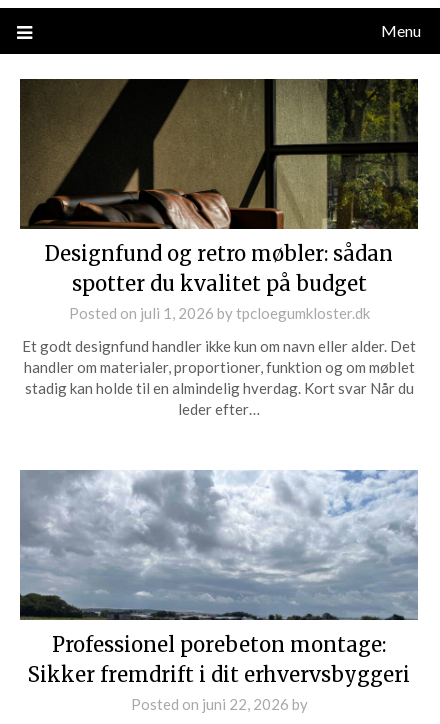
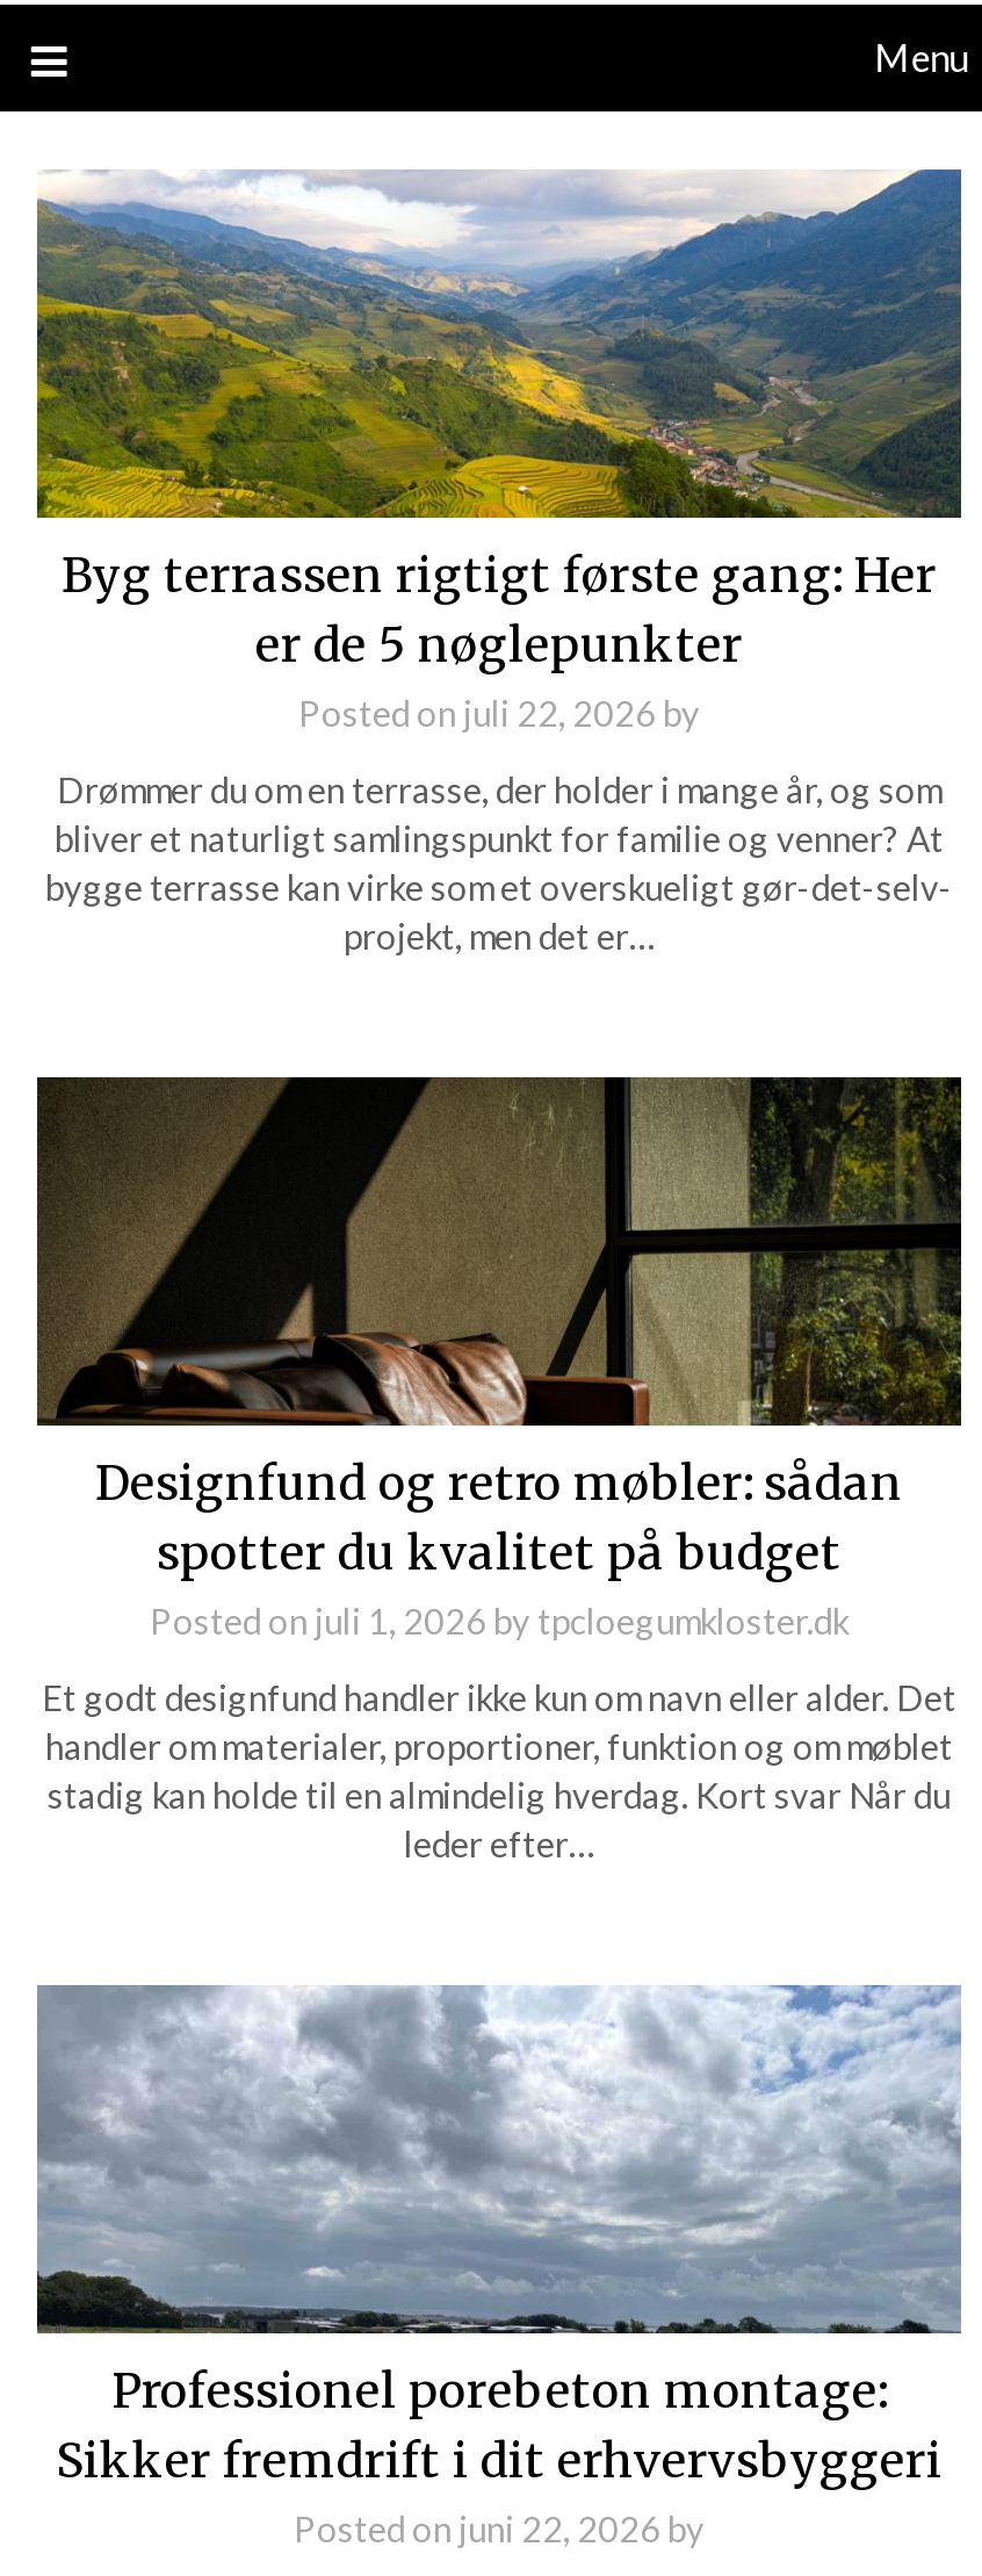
none -> [35,167,963,957] [image] | Byg terrassen rigtigt første gang: Her | er de 5 nøglepunkter | Posted on juli 22, 2026 by | Drømmer du om en terrasse, der holder i mange år, og som | bliver et naturligt samlingspunkt for familie og venner? At | bygge terrasse kan virke som et overskueligt gør-det-selv- | projekt, men det er…

